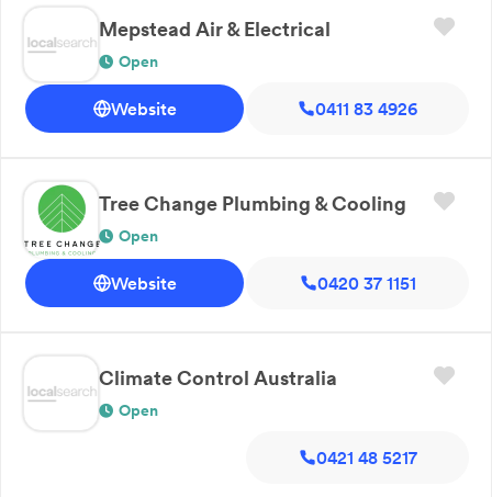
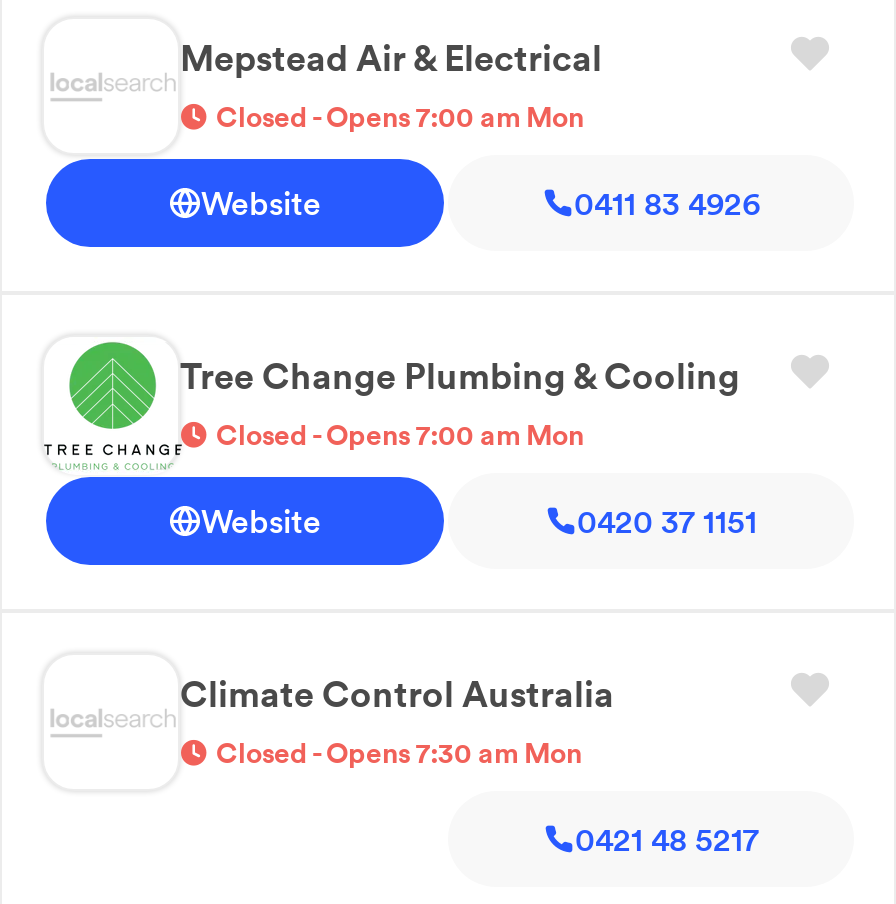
[119,51,158,71] Open -> [216,98,584,134] Closed - Opens 7:00 am Mon
[119,225,158,245] Open -> [216,416,584,452] Closed - Opens 7:00 am Mon
[119,400,158,420] Open -> [216,734,582,770] Closed - Opens 7:30 am Mon

